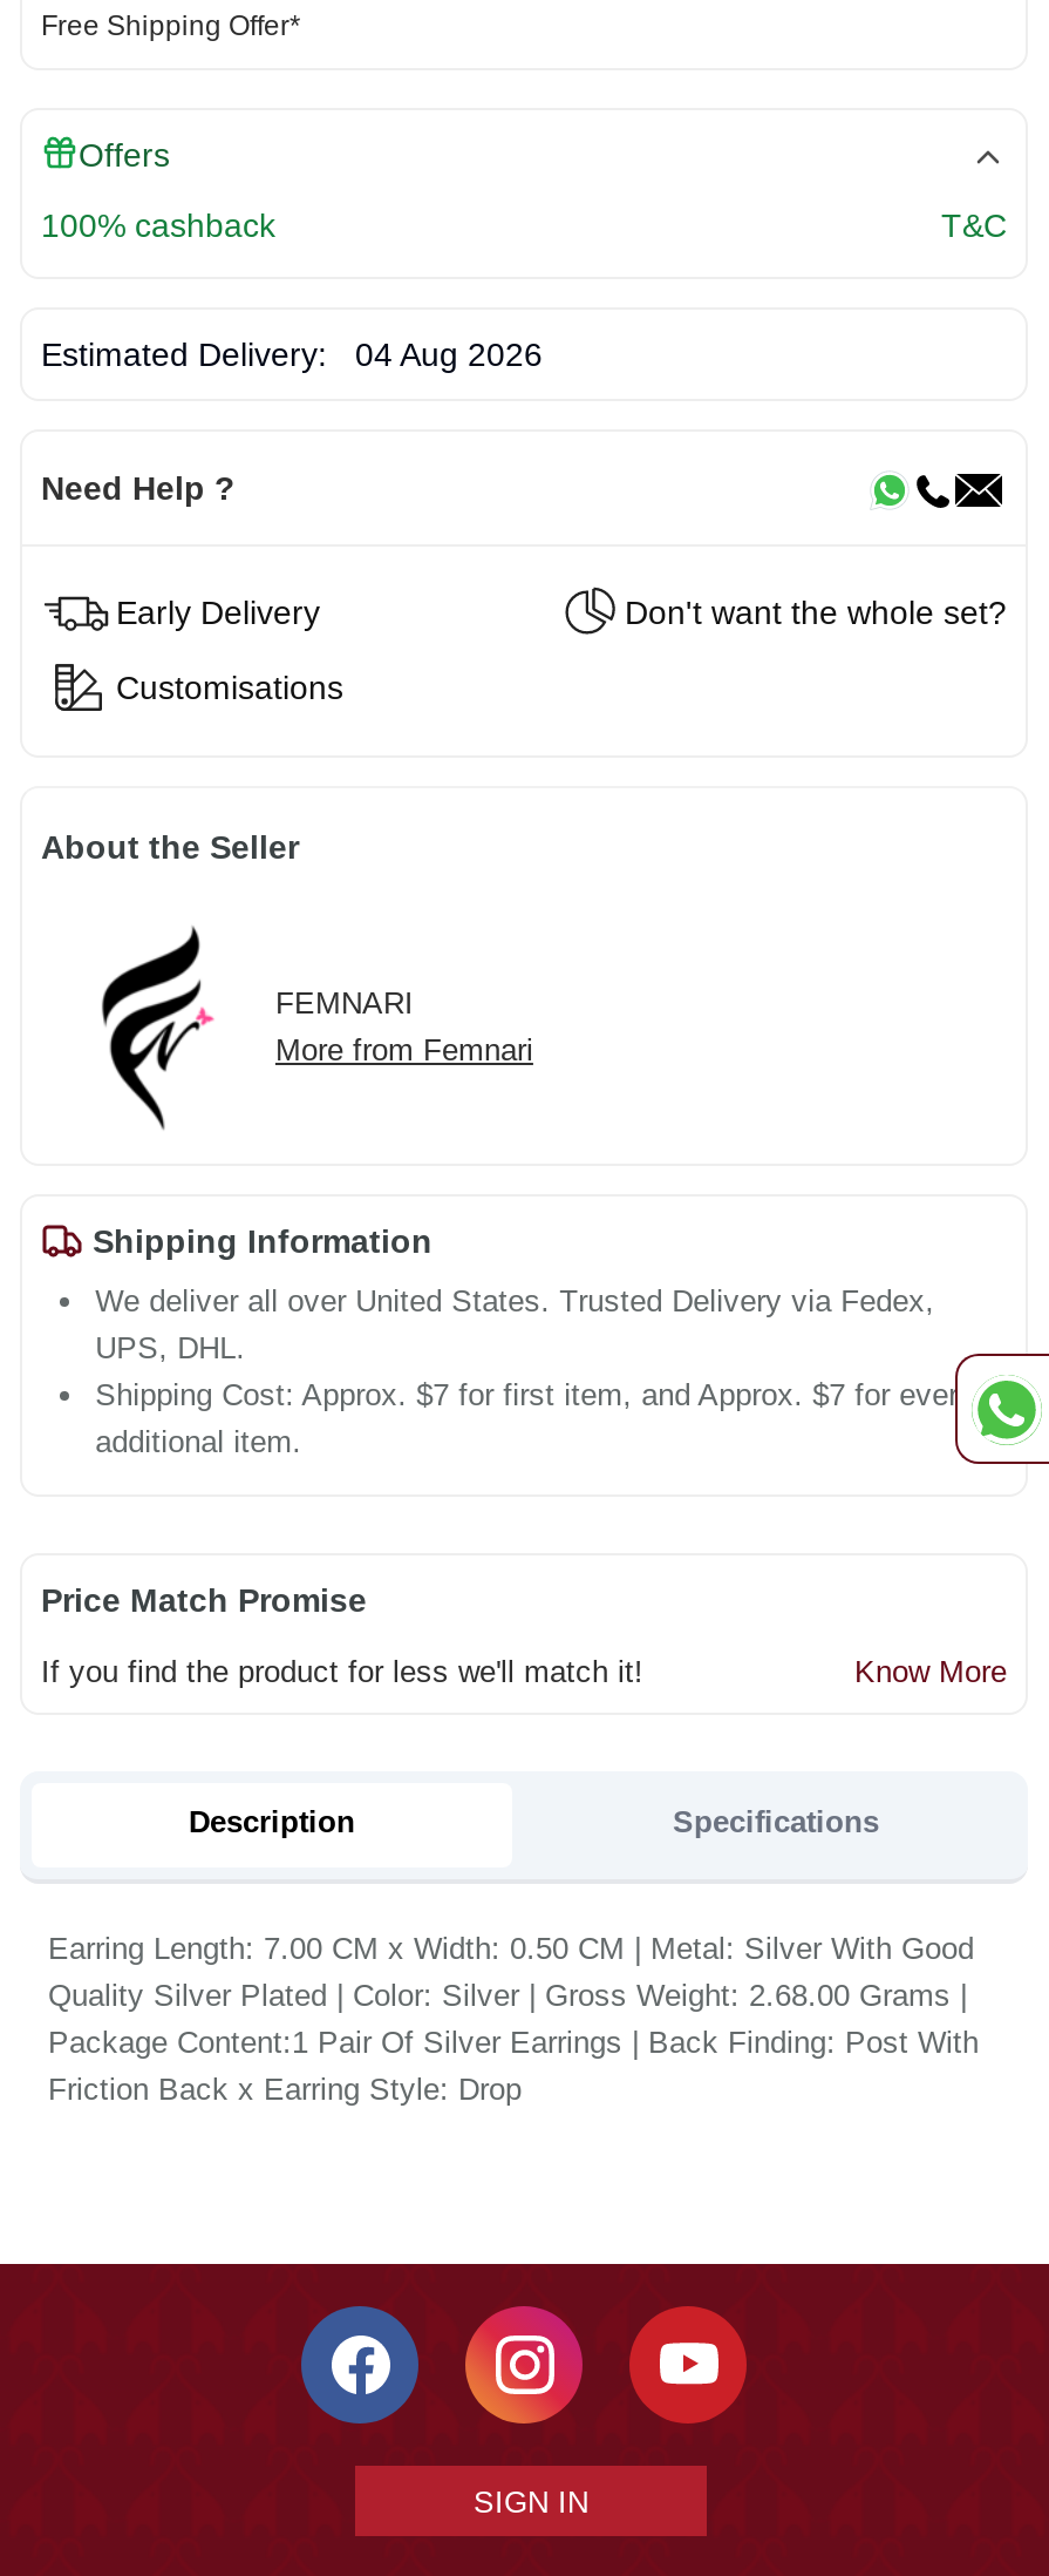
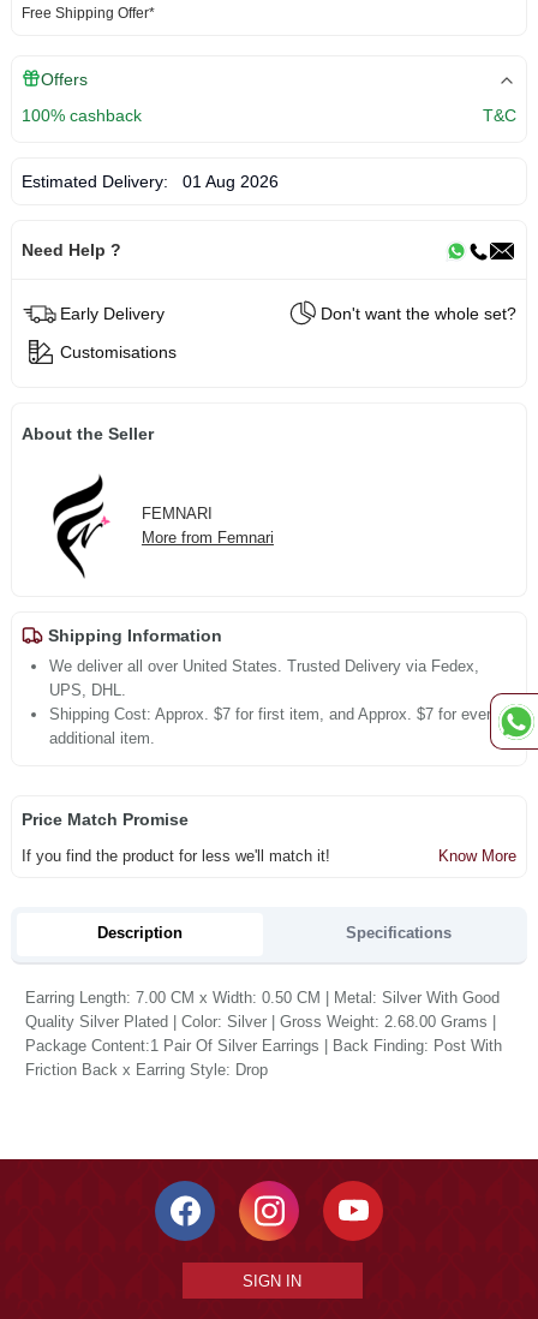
[41,335,543,373] Estimated Delivery: 04 Aug 2026 -> [22,172,279,191] Estimated Delivery: 01 Aug 2026

